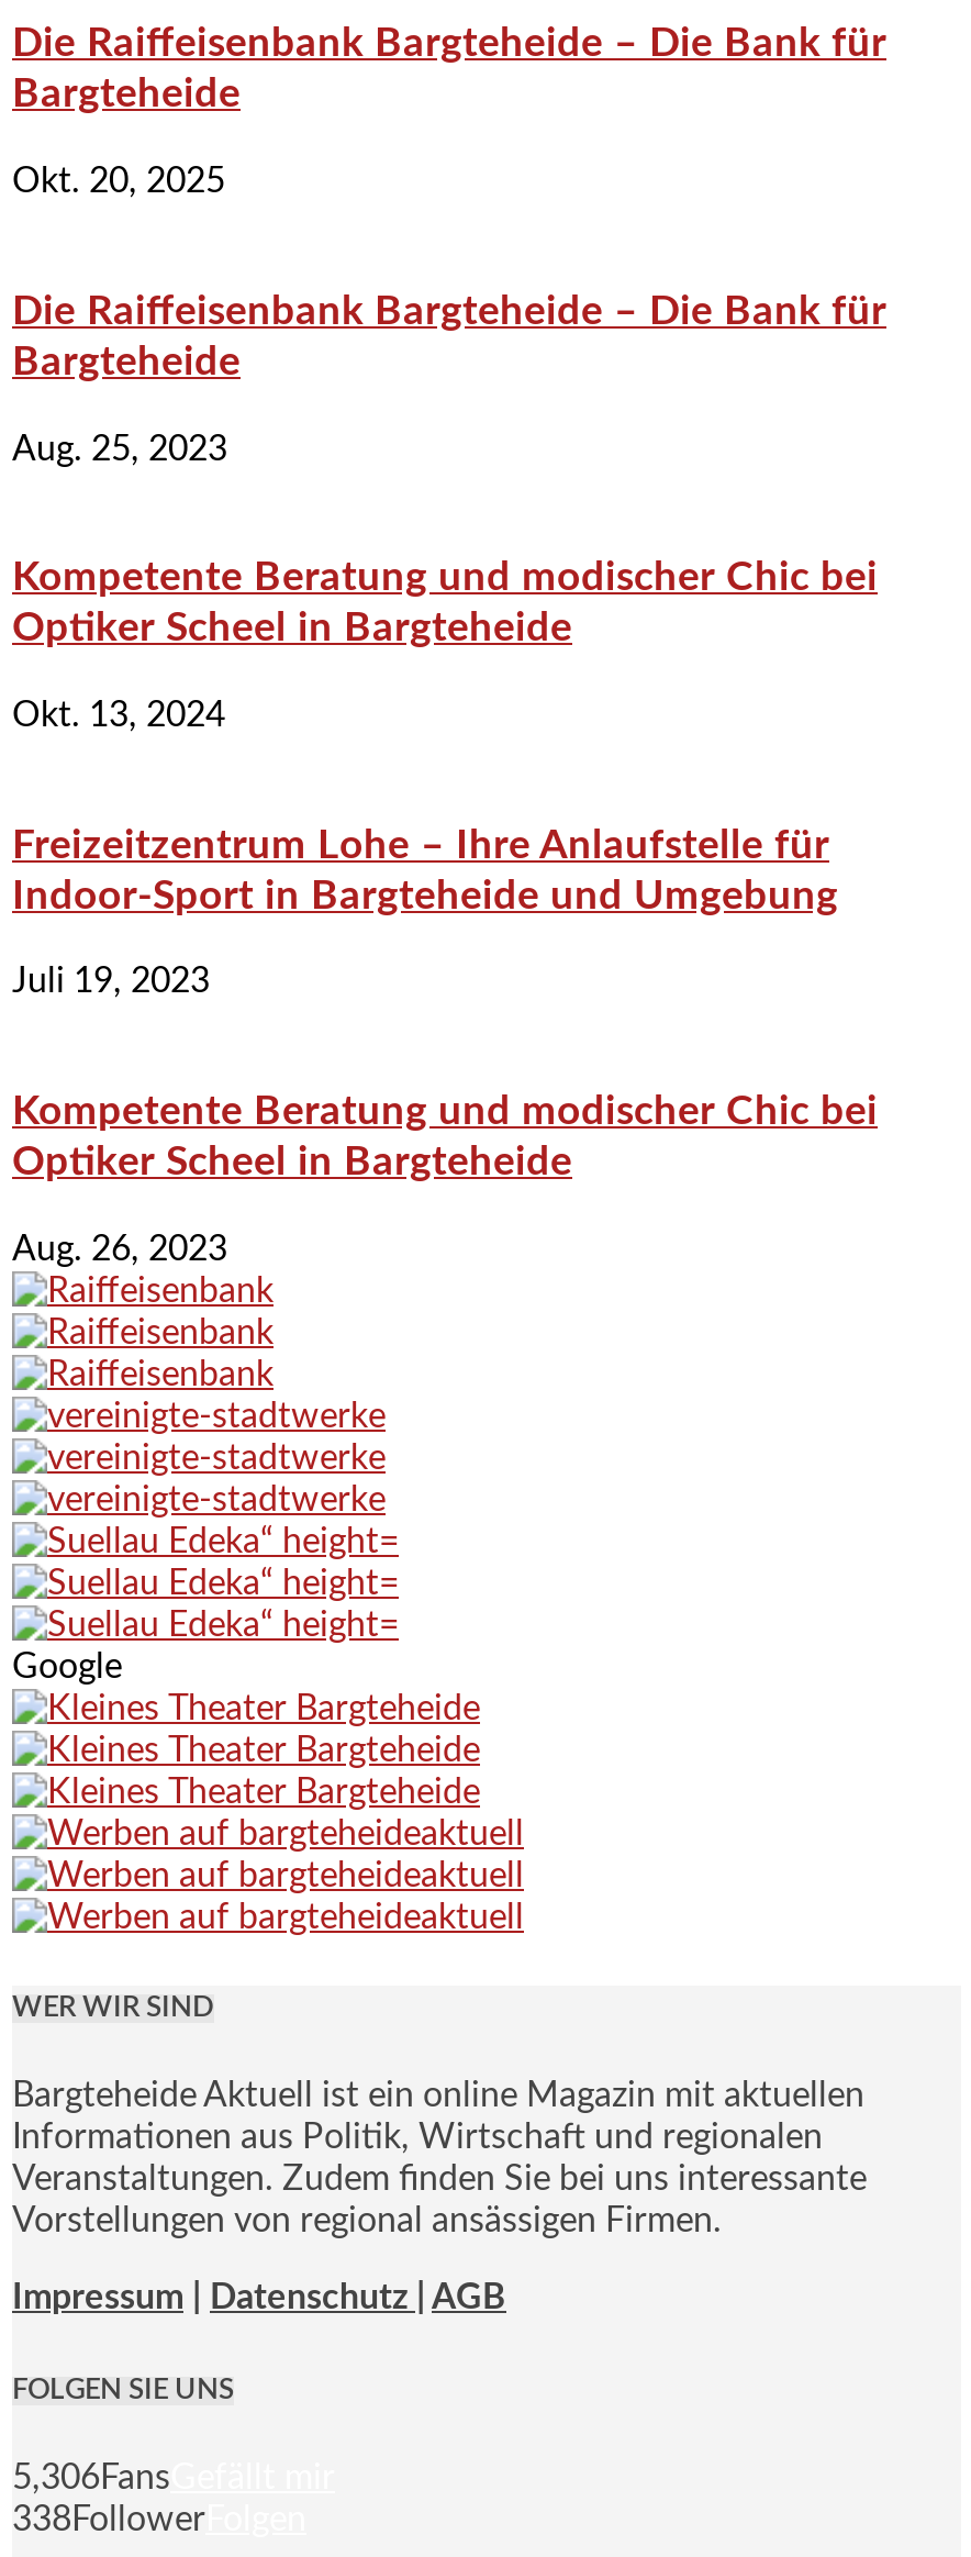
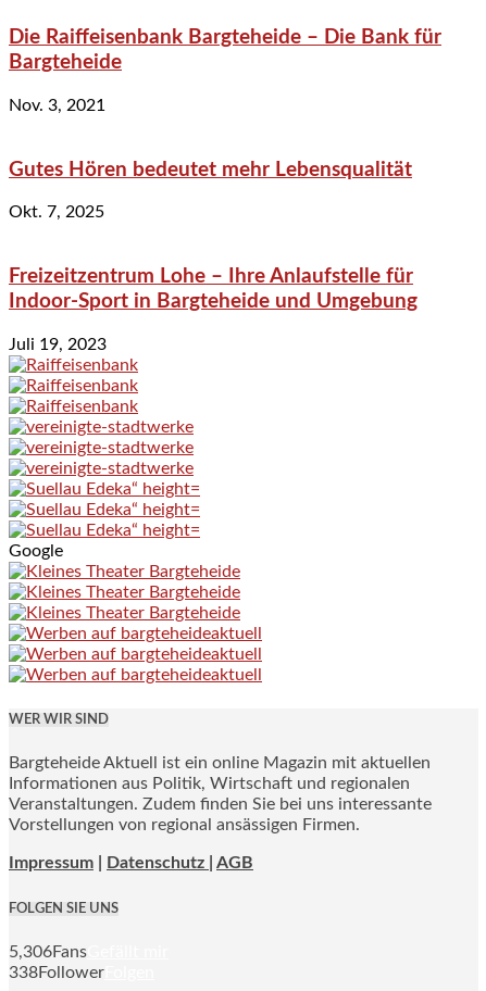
[12,164,886,732] Okt. 20, 2025 | Die Raiffeisenbank Bargteheide – Die Bank für | Bargteheide | Aug. 25, 2023 | Kompetente Beratung und modischer Chic bei | Optiker Scheel in Bargteheide | Okt. 13, 2024 -> [9,97,412,221] Nov. 3, 2021 | Gutes Hören bedeutet mehr Lebensqualität | Okt. 7, 2025
[12,1091,878,1266] Kompetente Beratung und modischer Chic bei | Optiker Scheel in Bargteheide | Aug. 26, 2023 -> none

